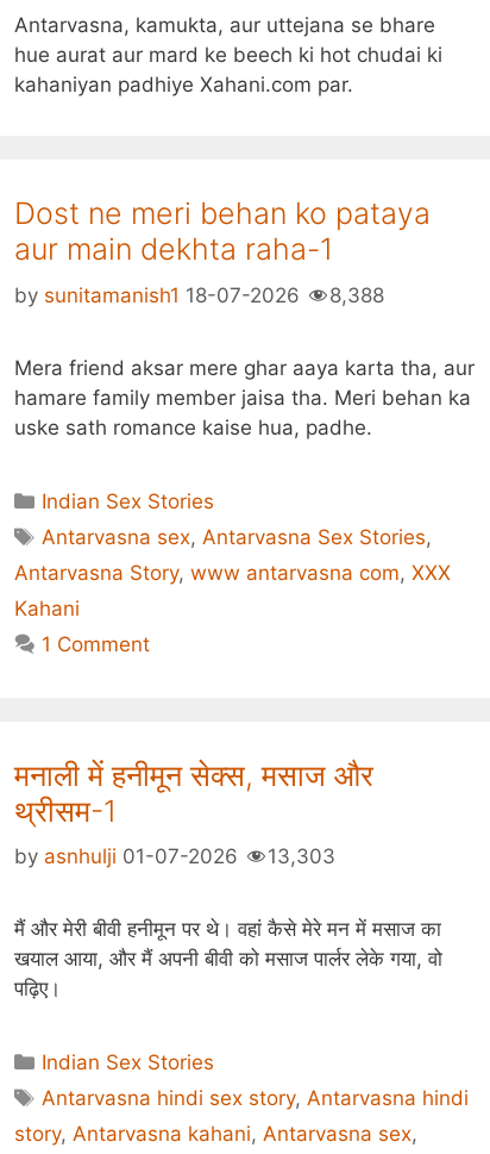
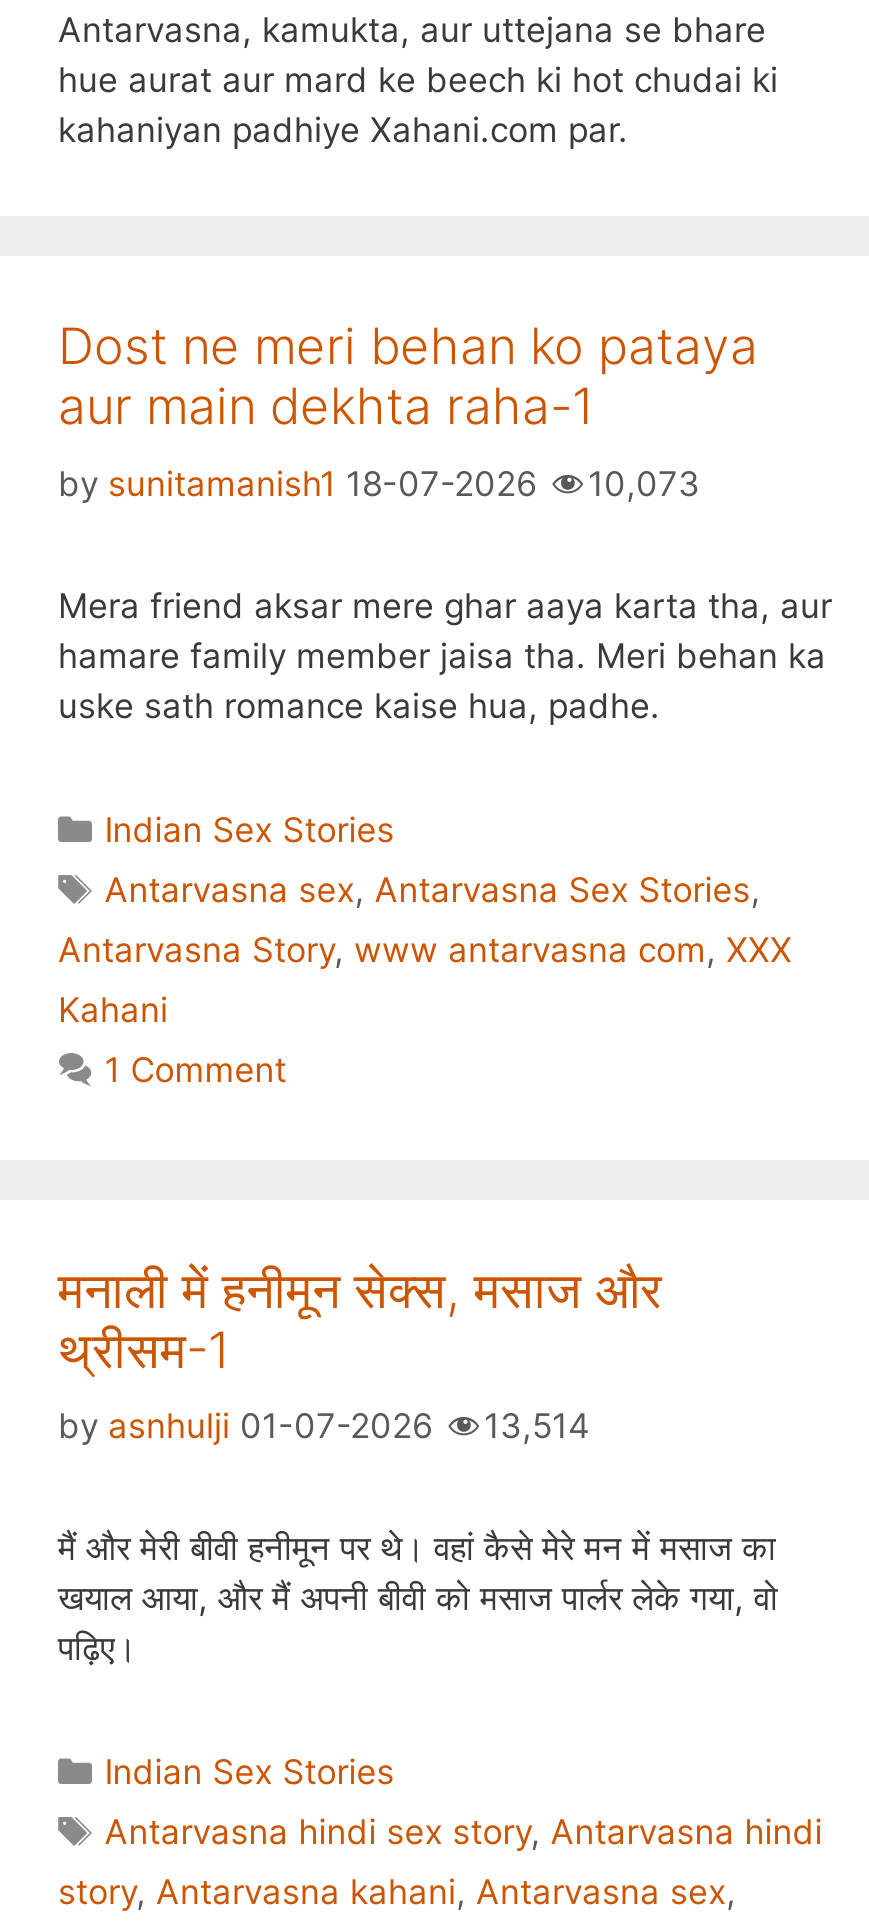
[14,283,384,307] by sunitamanish1 18-07-2026 8,388 -> [58,463,700,503] by sunitamanish1 18-07-2026 10,073
[14,844,335,868] by asnhulji 01-07-2026 13,303 -> [58,1406,590,1446] by asnhulji 01-07-2026 13,514

